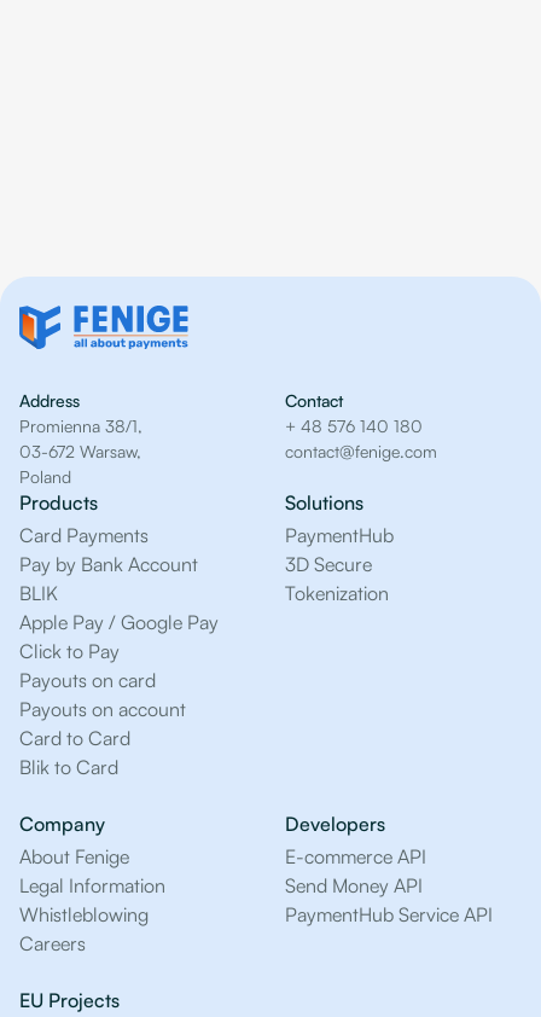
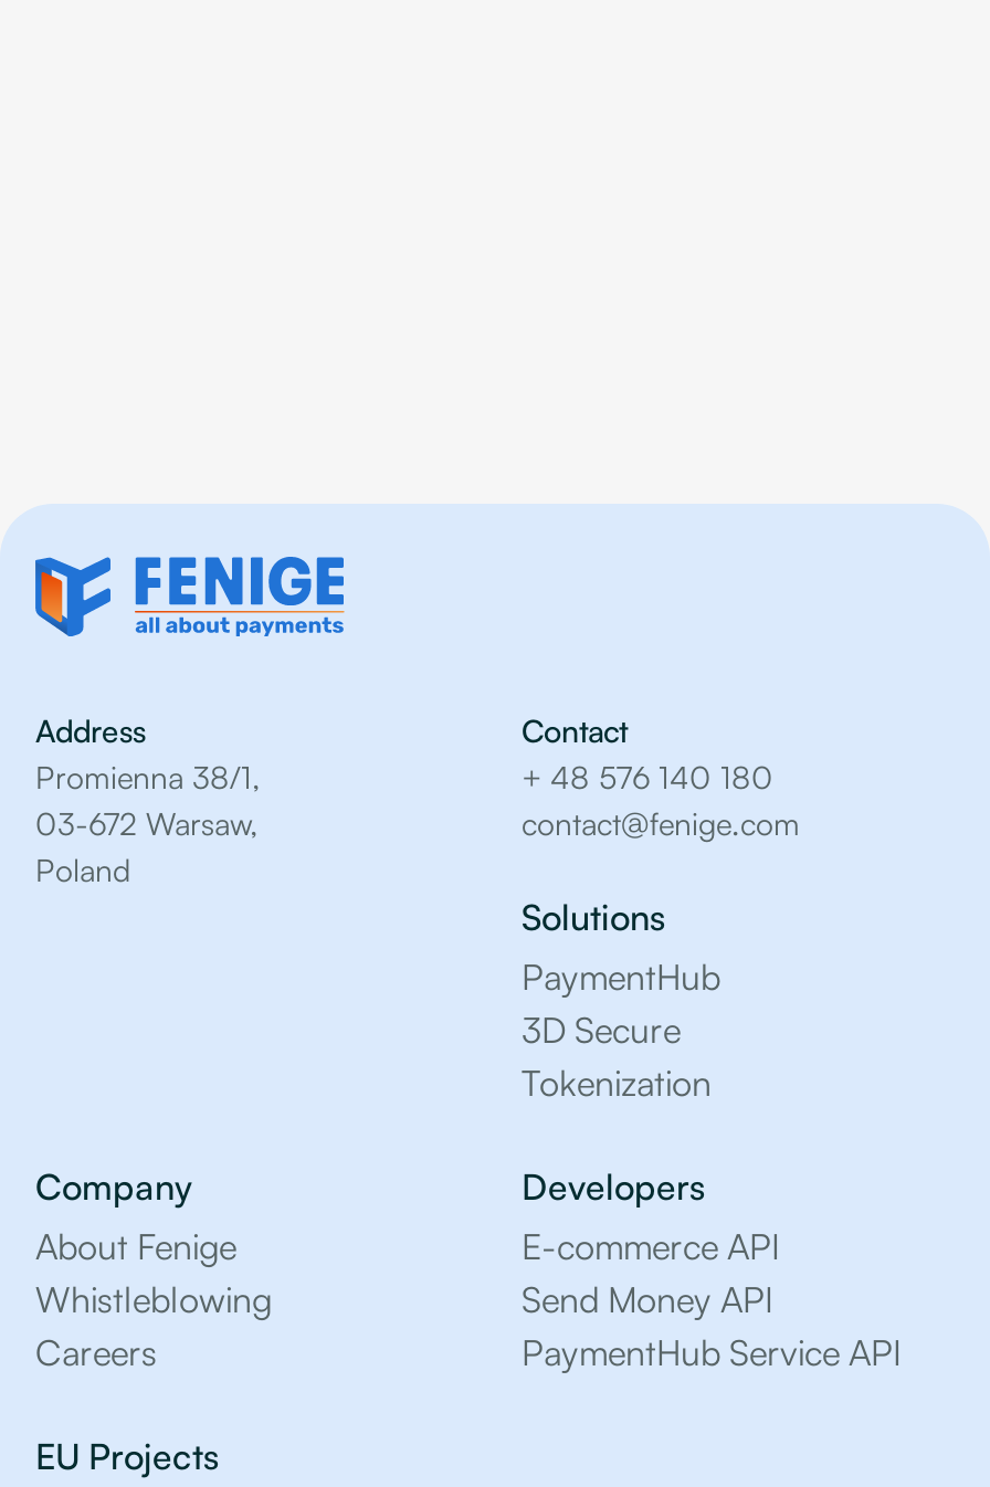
[19,490,219,779] Products | Card Payments | Pay by Bank Account | BLIK | Apple Pay / Google Pay | Click to Pay | Payouts on card | Payouts on account | Card to Card | Blik to Card -> none
[19,873,165,897] Legal Information -> none

